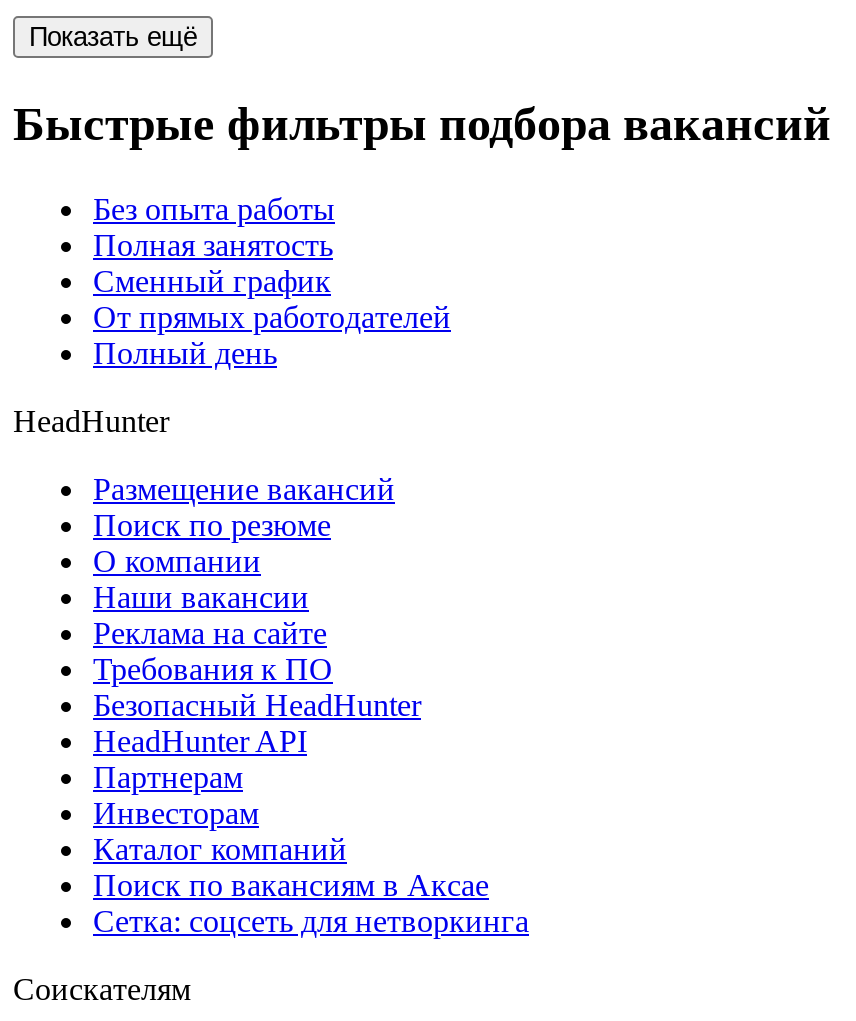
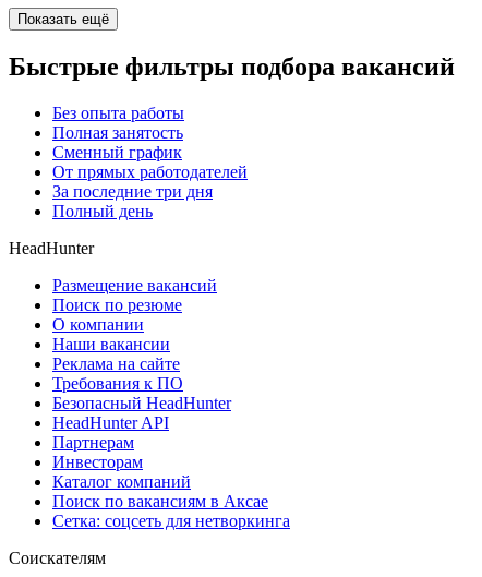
none -> [52,182,213,201] За последние три дня

